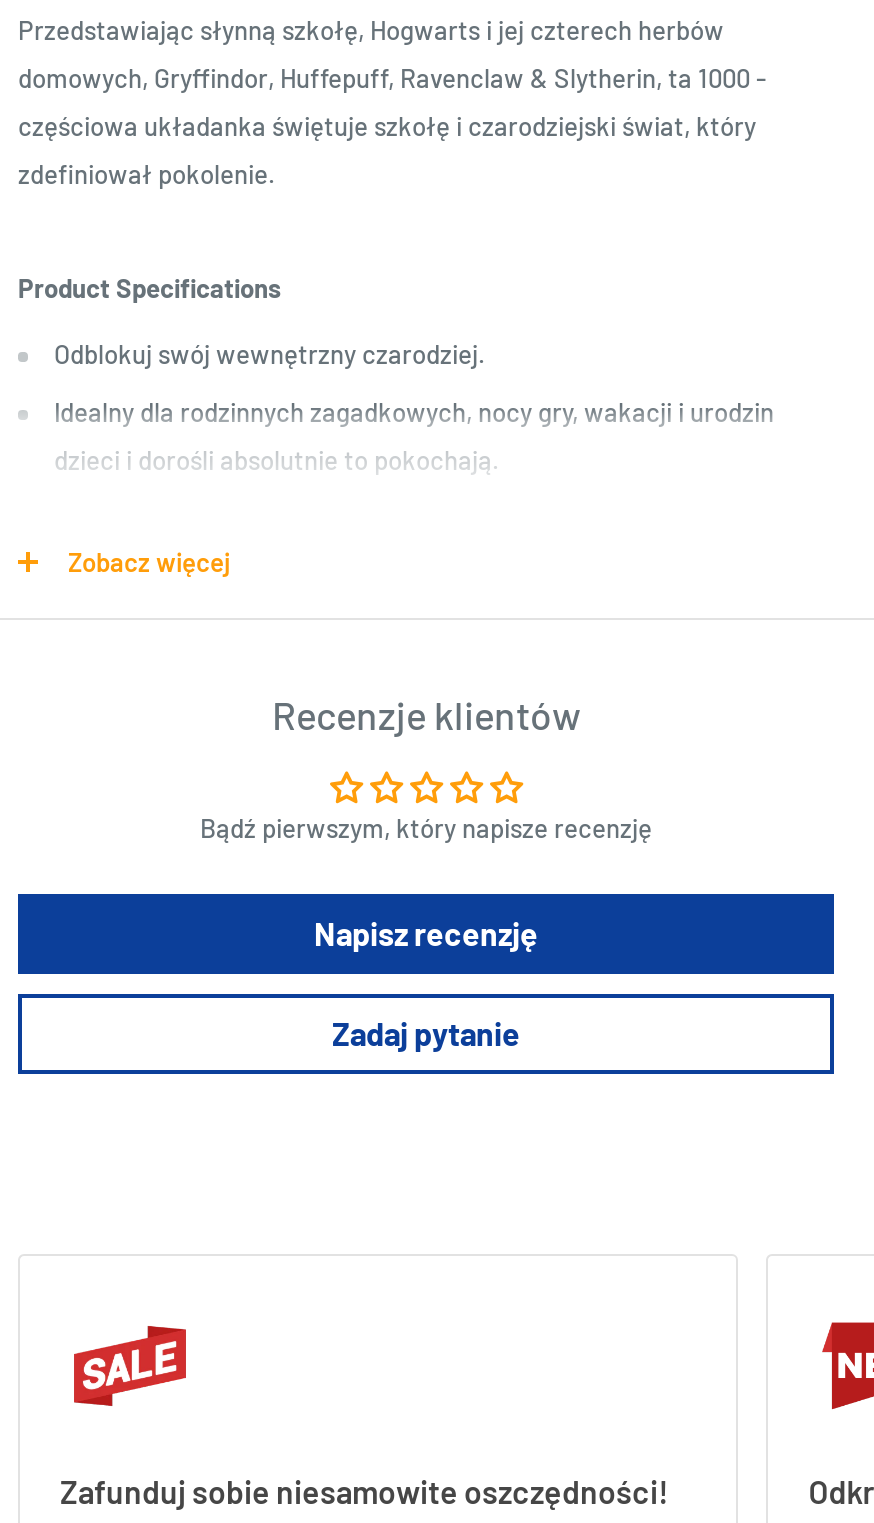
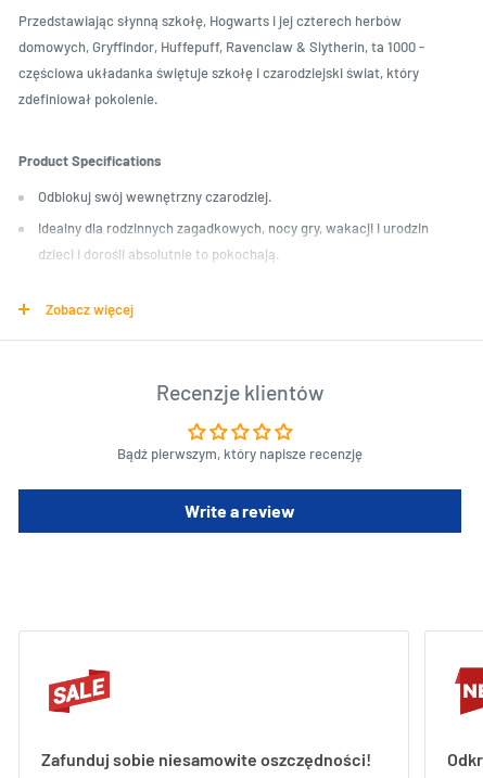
[314,914,538,1052] Napisz recenzję | Zadaj pytanie -> [185,500,295,521] Write a review

